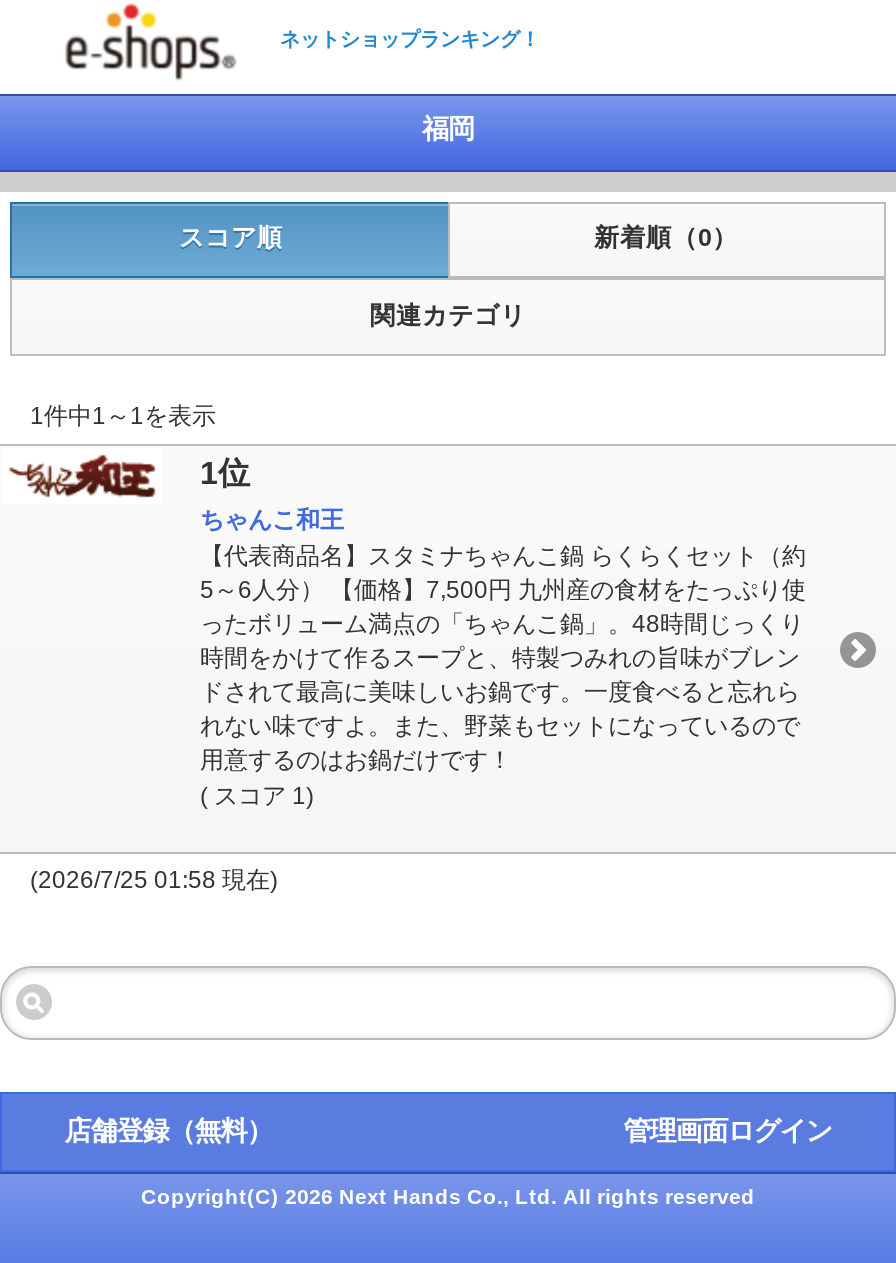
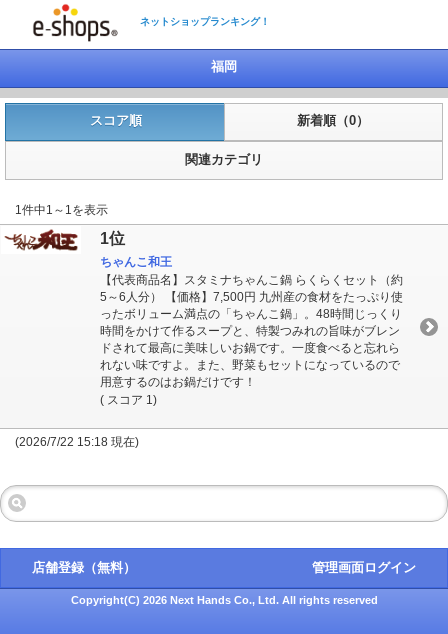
[30,865,278,893] (2026/7/25 01:58 現在) -> [15,435,139,449] (2026/7/22 15:18 現在)

